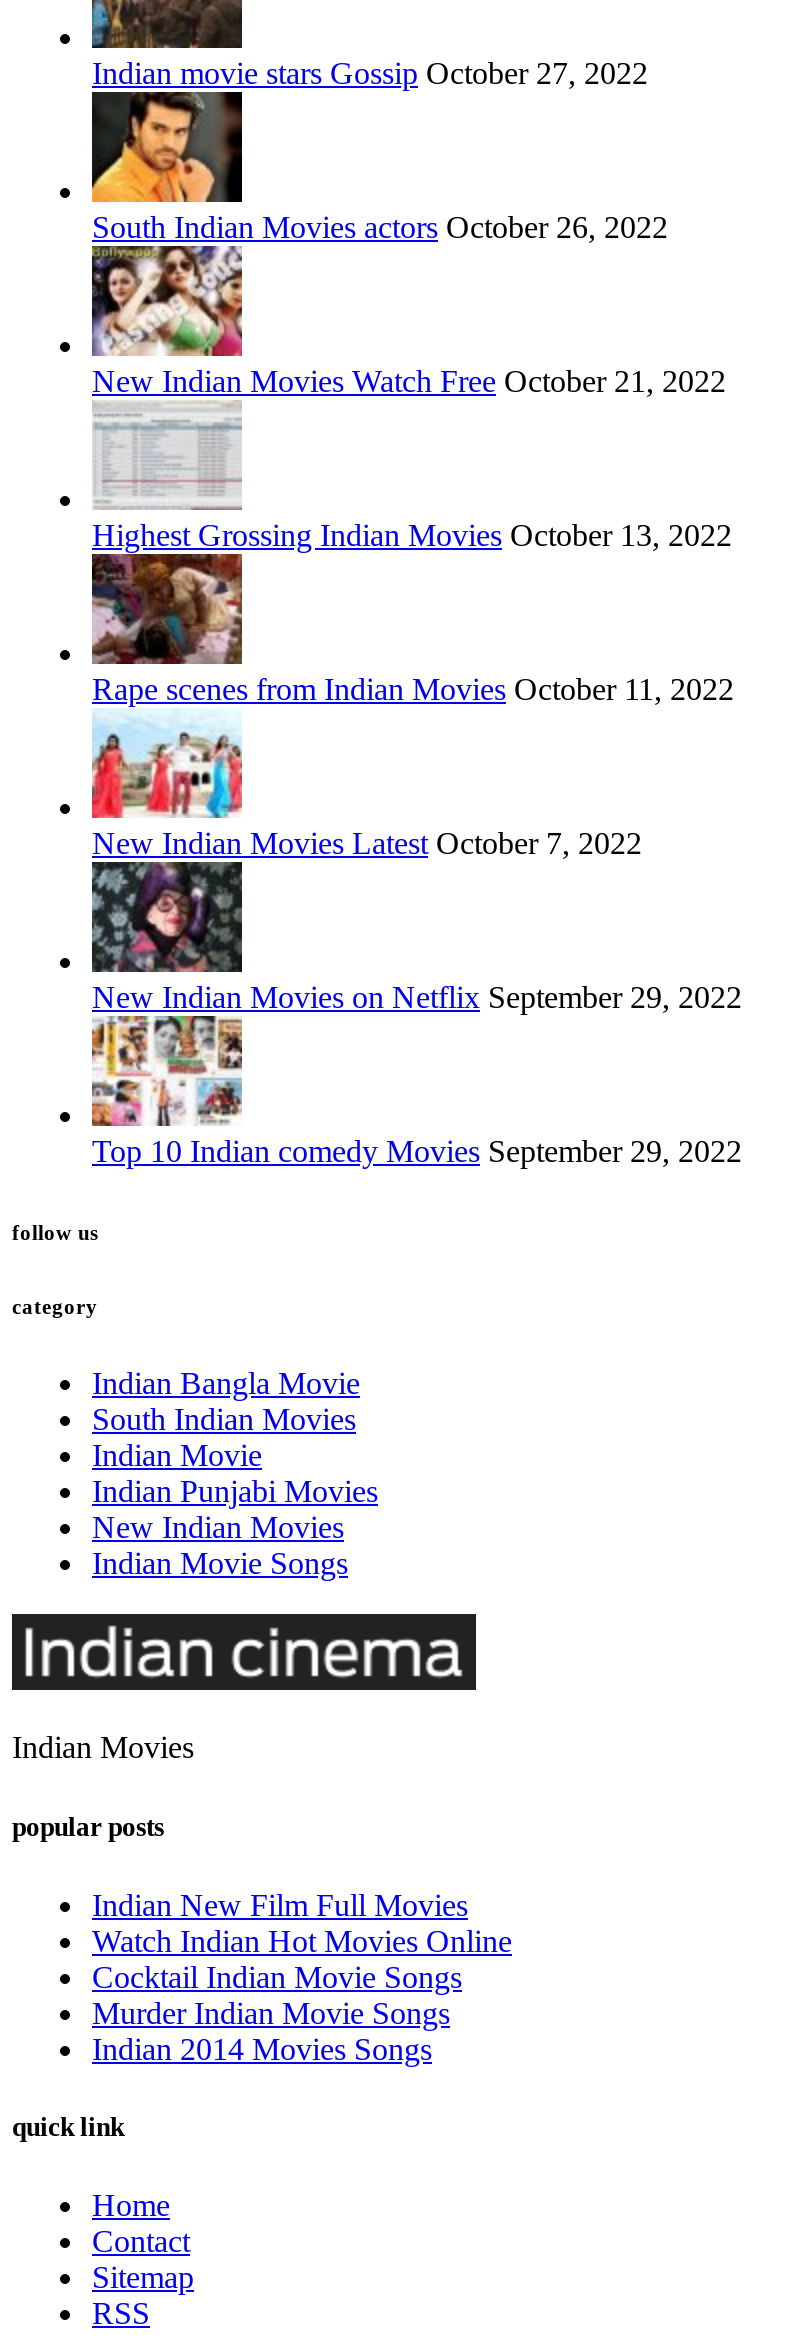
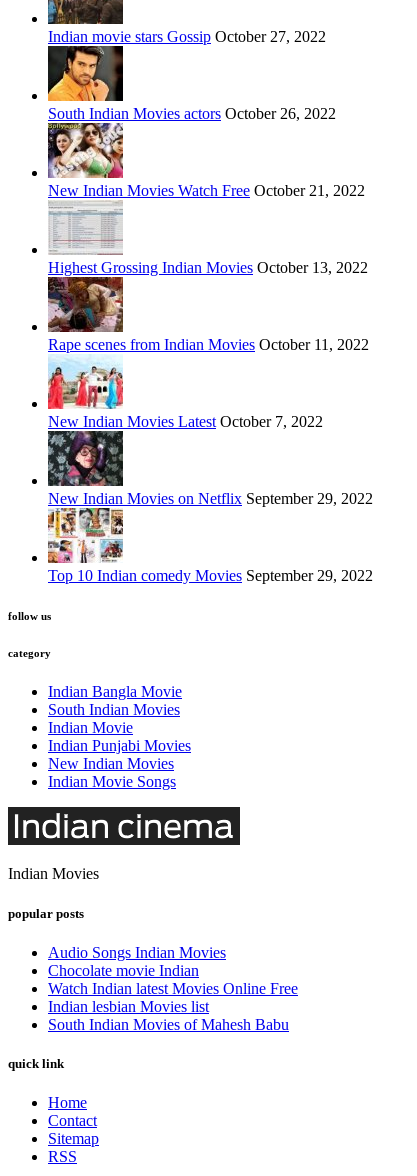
[92,1888,512,2066] Indian New Film Full Movies | Watch Indian Hot Movies Online | Cocktail Indian Movie Songs | Murder Indian Movie Songs | Indian 2014 Movies Songs -> [48,944,298,1033] Audio Songs Indian Movies | Chocolate movie Indian | Watch Indian latest Movies Online Free | Indian lesbian Movies list | South Indian Movies of Mahesh Babu

